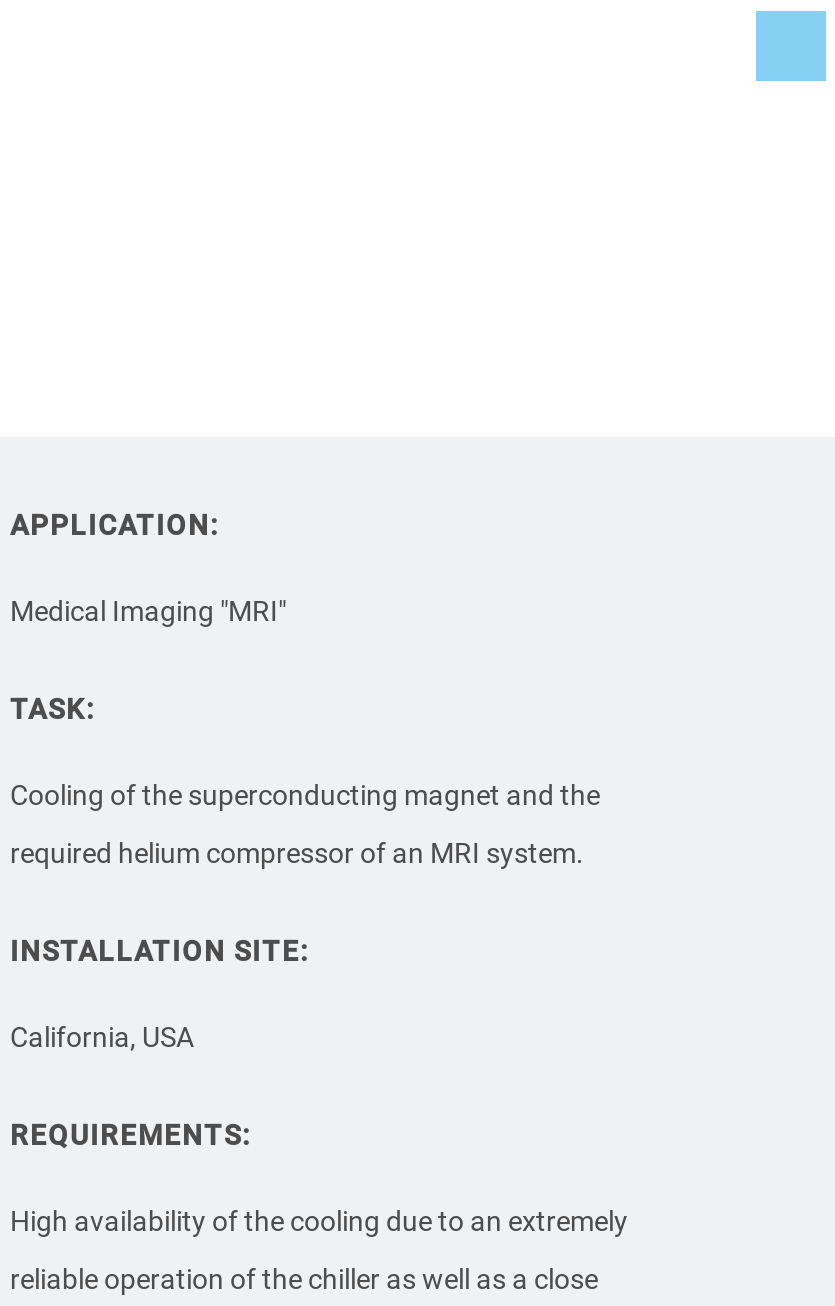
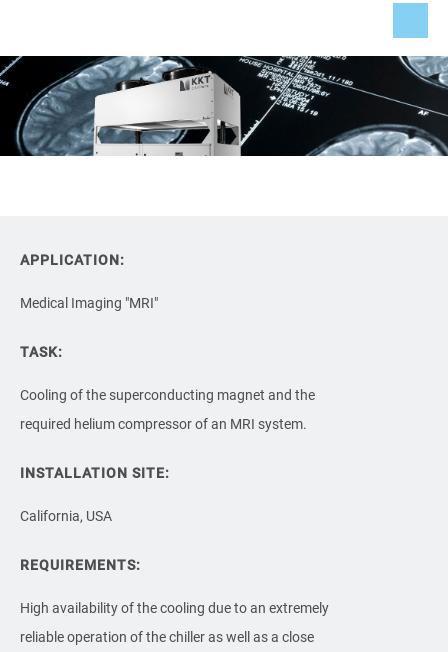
none -> [3,55,445,157] [image]

